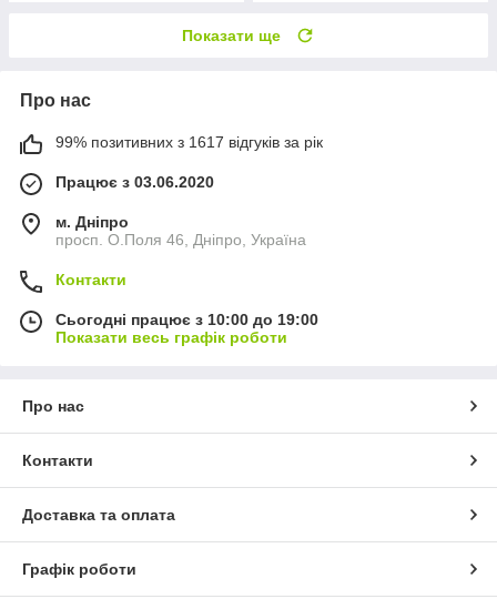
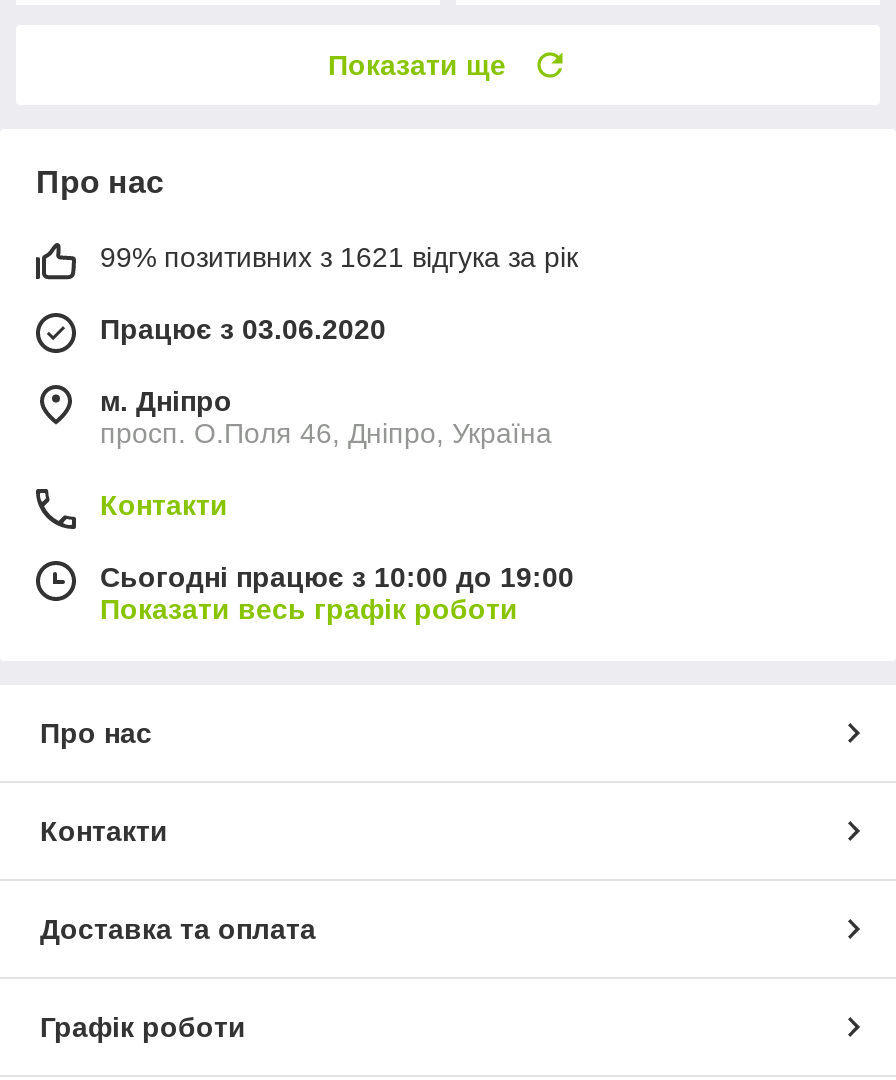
[55,133,323,151] 99% позитивних з 1617 відгуків за рік -> [100,241,578,273] 99% позитивних з 1621 відгука за рік

